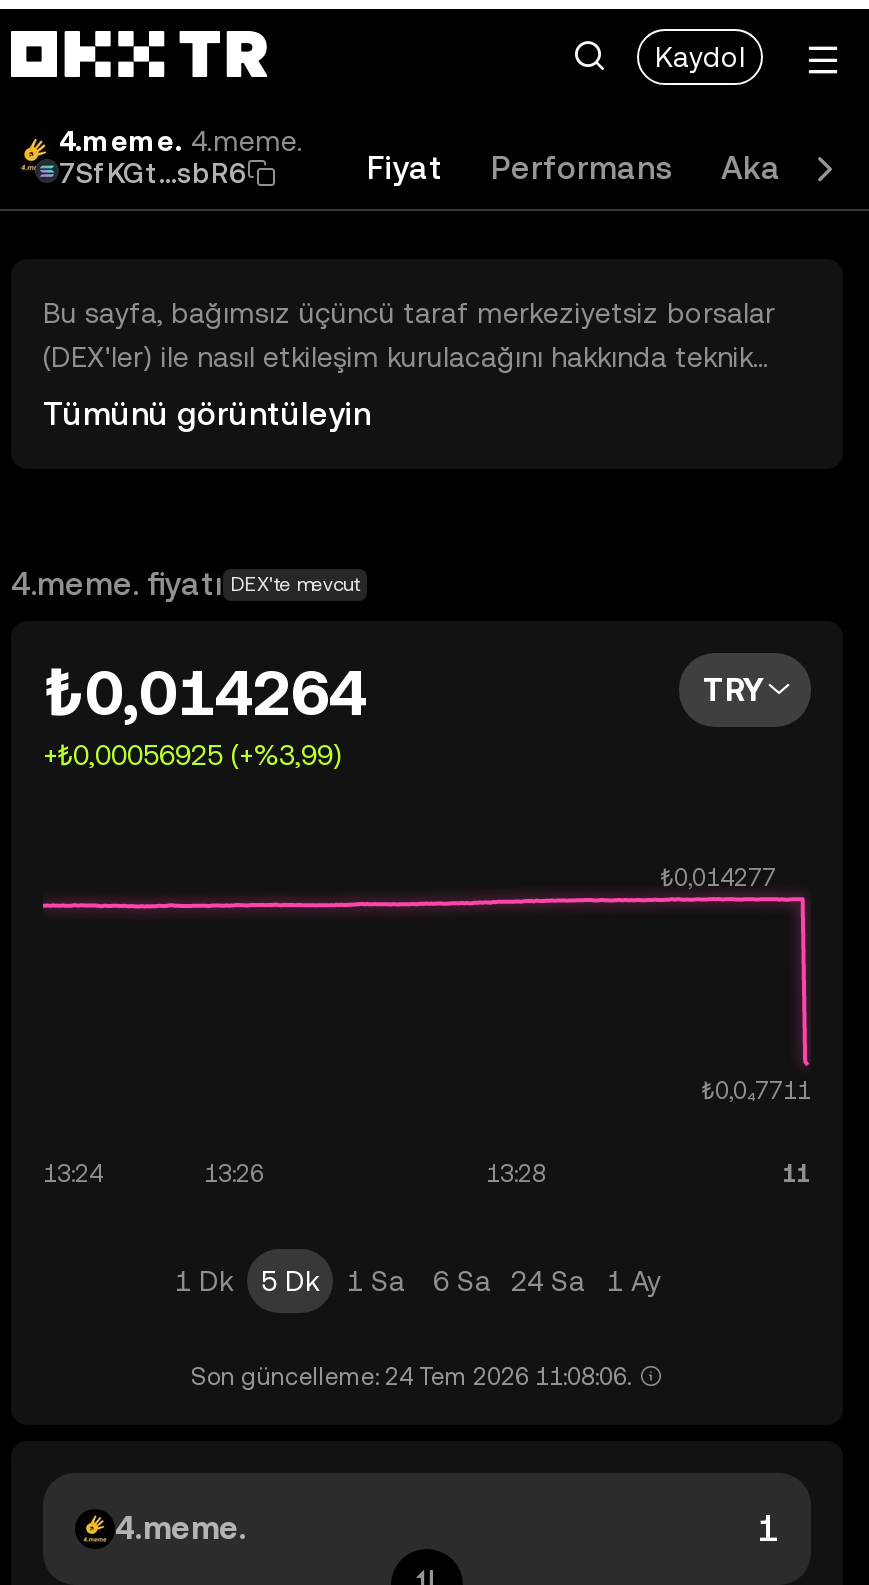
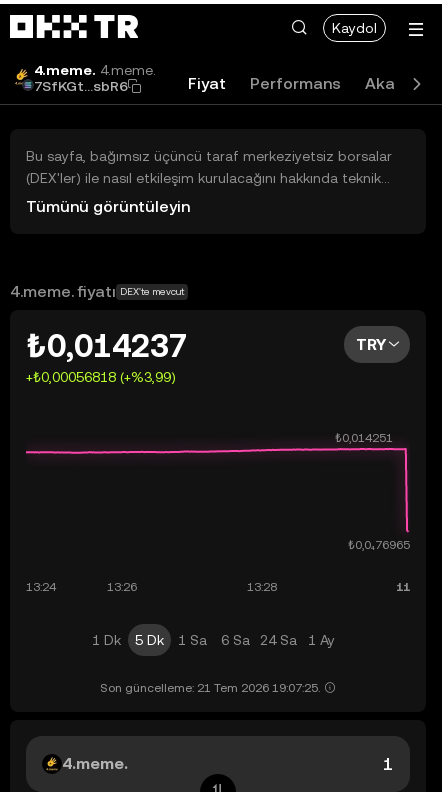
[43,655,367,729] ₺0,014264 -> [26,327,188,364] ₺0,014237
[43,739,343,771] +₺0,00056925 (+%3,99) -> [26,369,176,385] +₺0,00056818 (+%3,99)
[191,1363,631,1391] Son güncelleme: 24 Tem 2026 11:08:06. -> [100,681,320,695] Son güncelleme: 21 Tem 2026 19:07:25.

